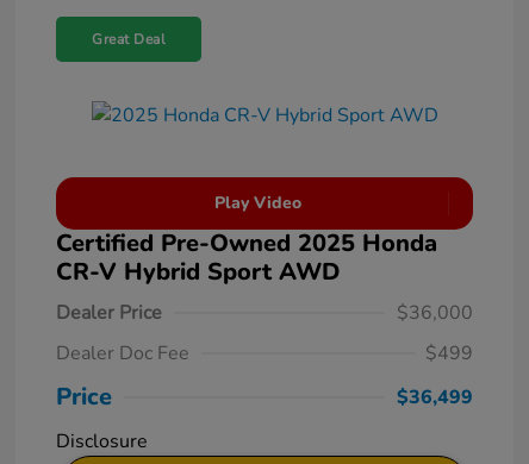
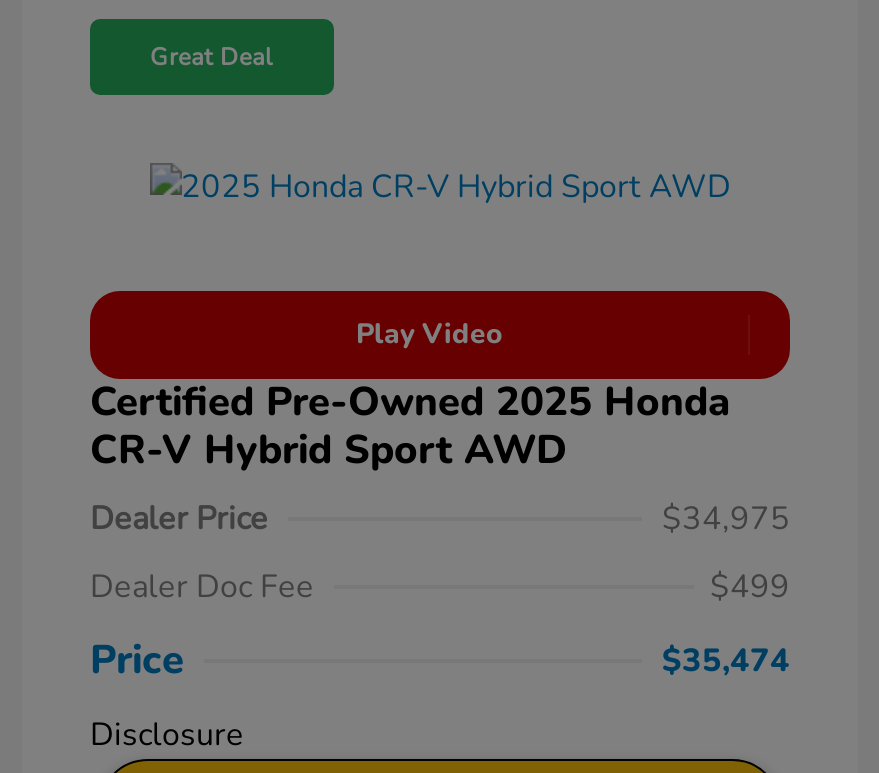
[397,299,473,326] $36,000 -> [662,496,790,540] $34,975
[397,384,473,410] $36,499 -> [662,638,790,682] $35,474

